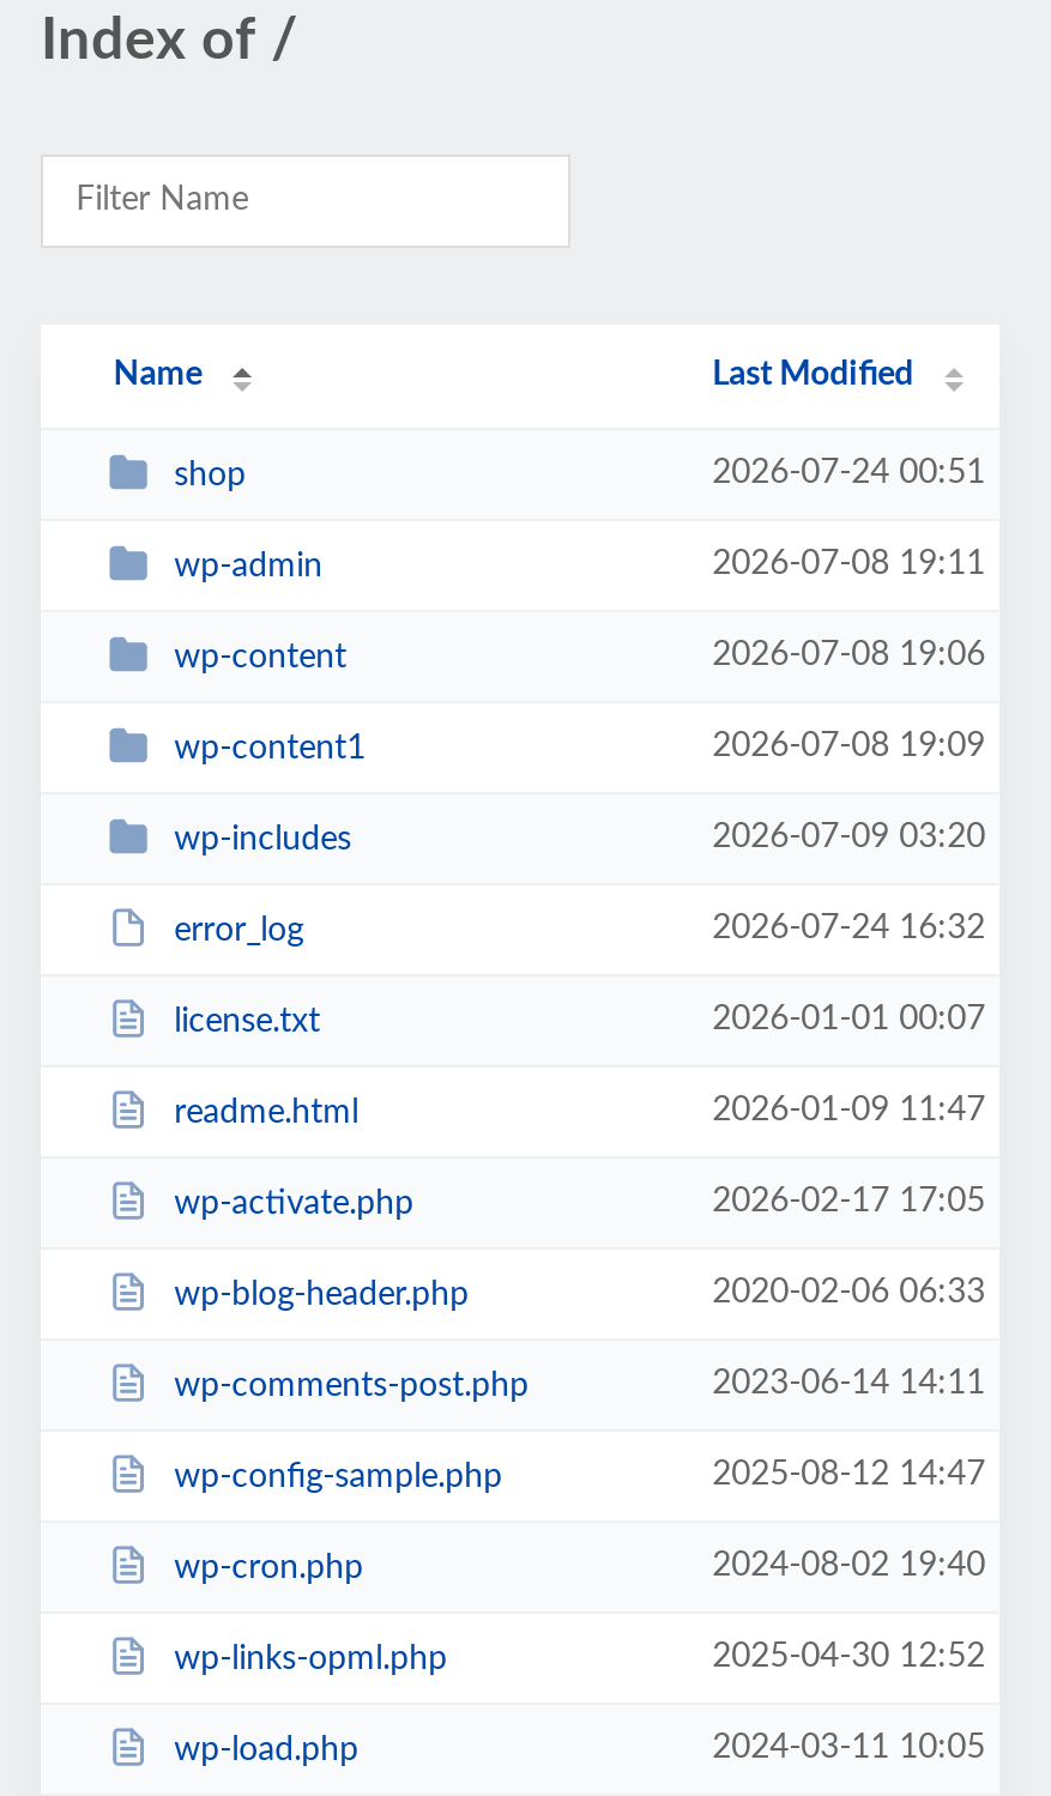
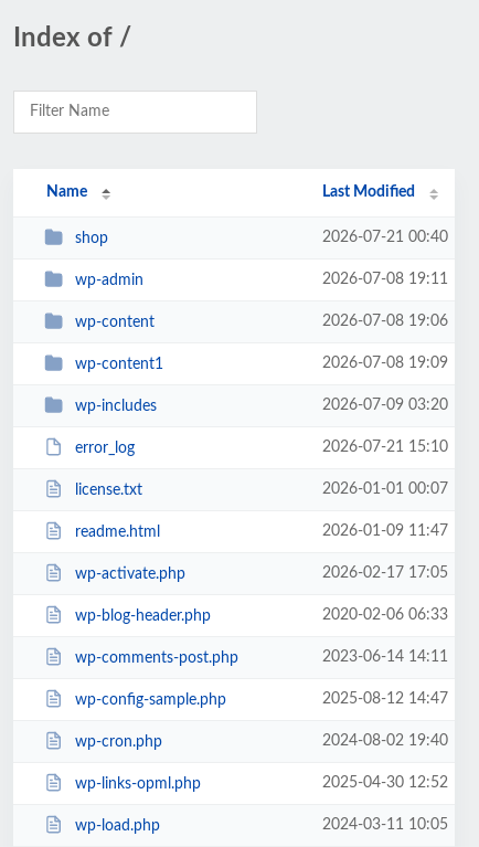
[712,456,985,490] 2026-07-24 00:51 -> [322,230,448,245] 2026-07-21 00:40
[712,912,985,945] 2026-07-24 16:32 -> [322,440,448,455] 2026-07-21 15:10

